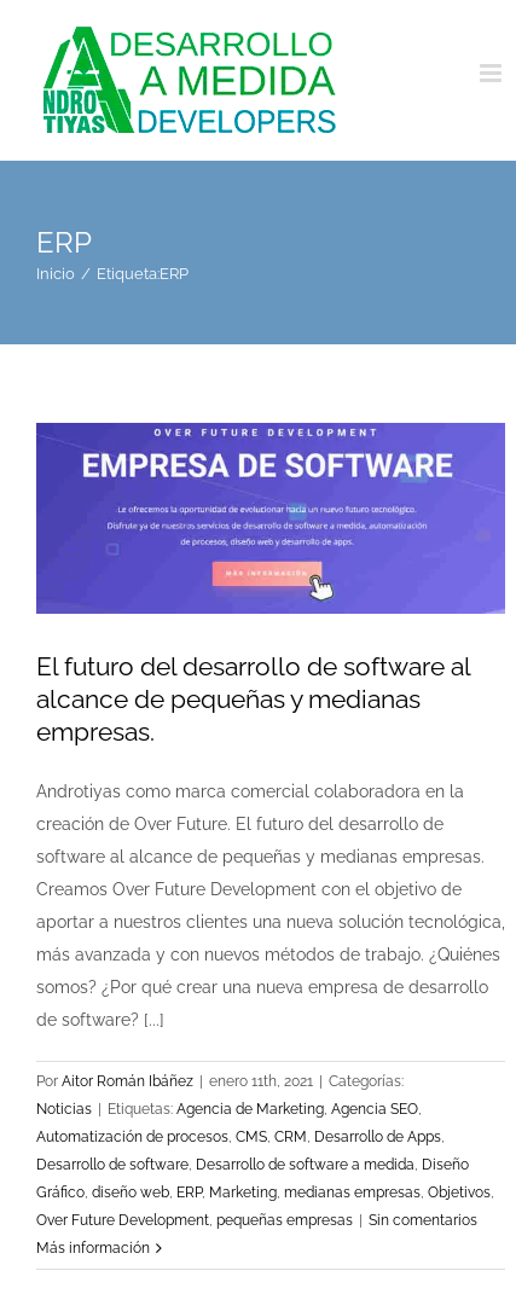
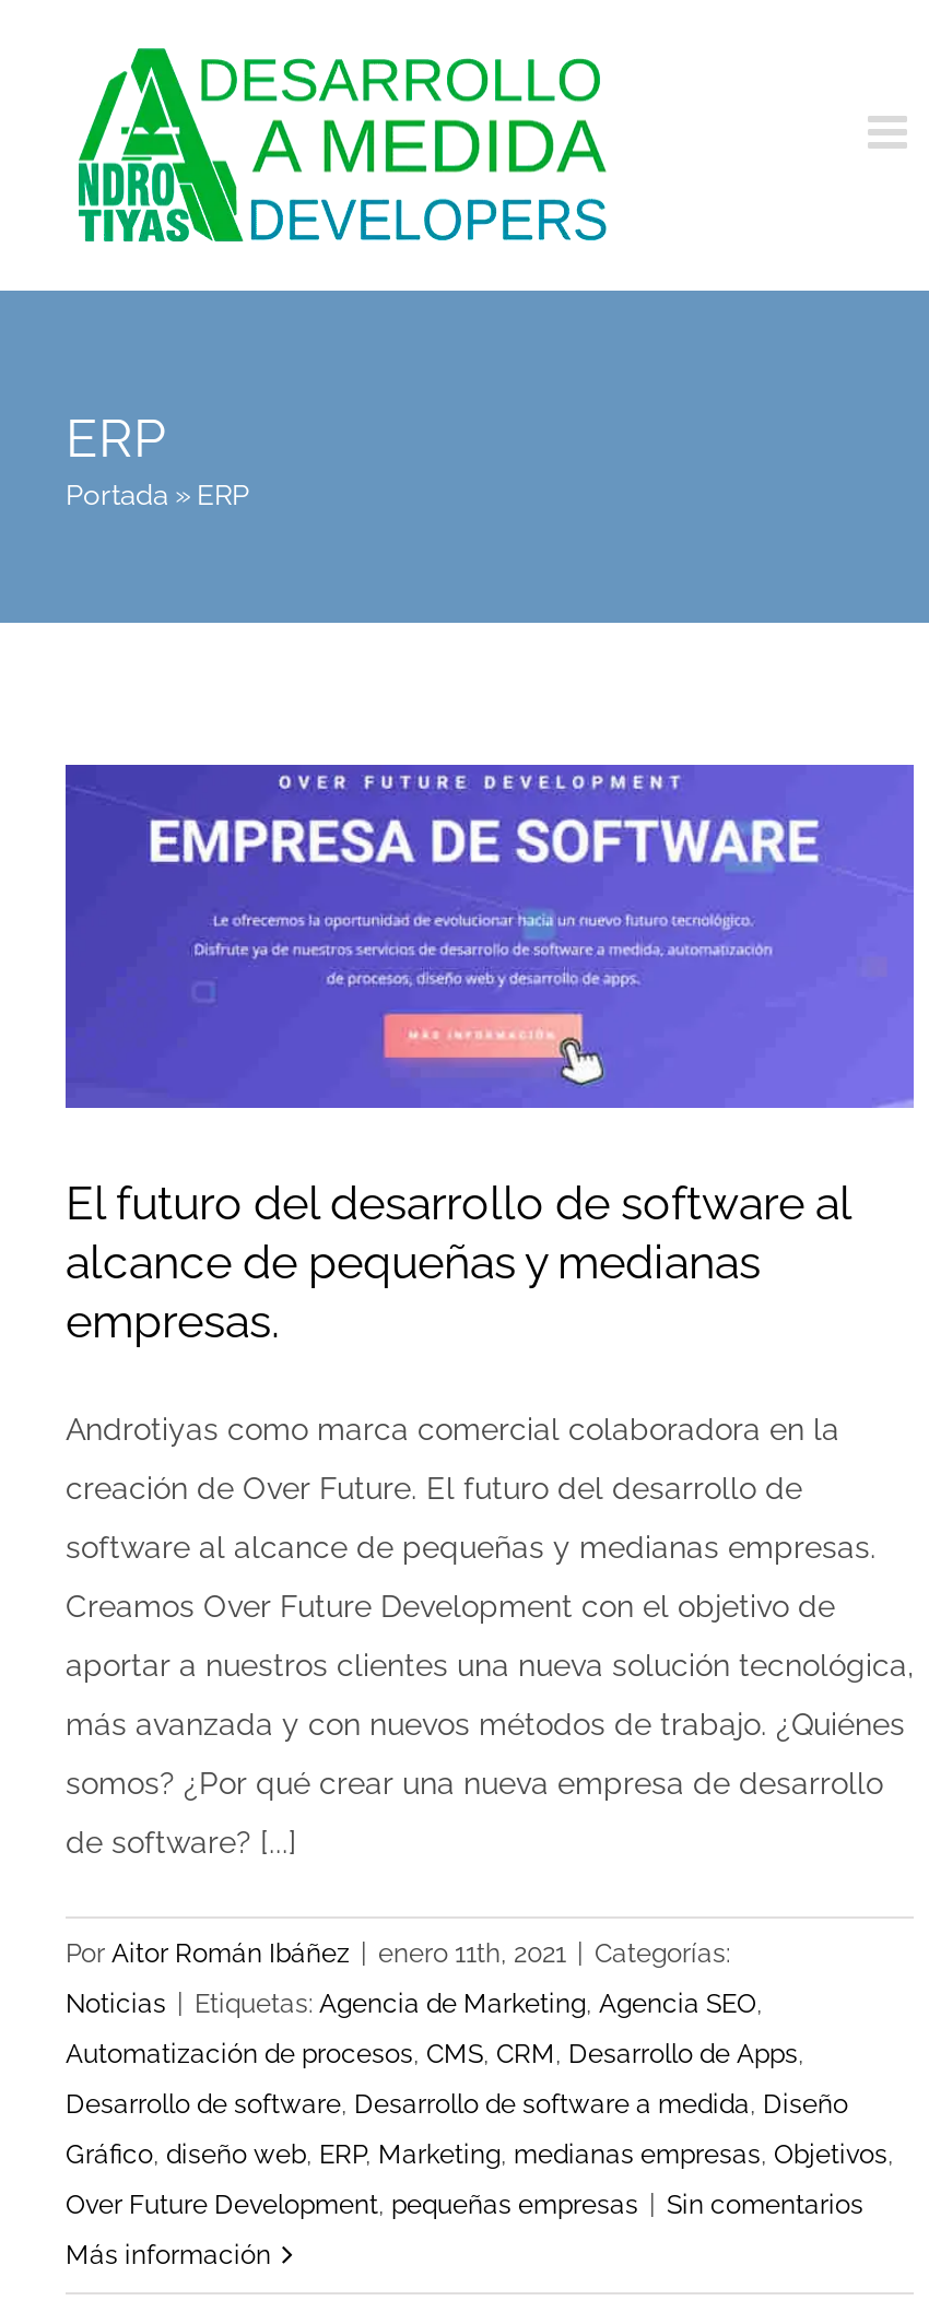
[36,265,189,283] Inicio | Etiqueta:ERP -> [66,477,249,510] Portada» ERP

